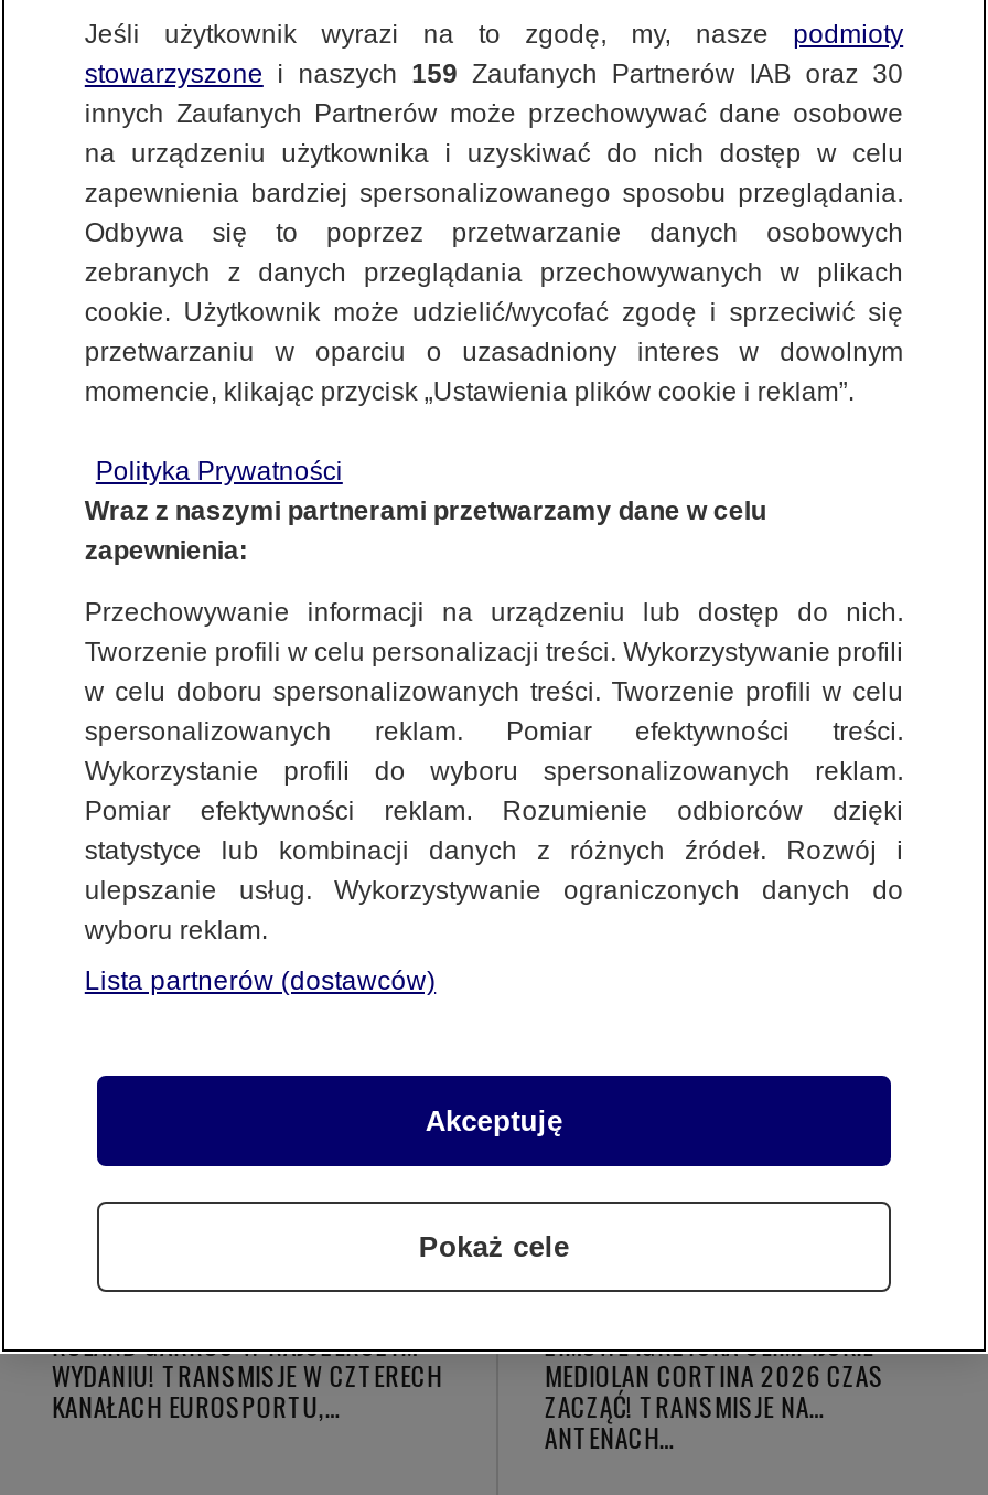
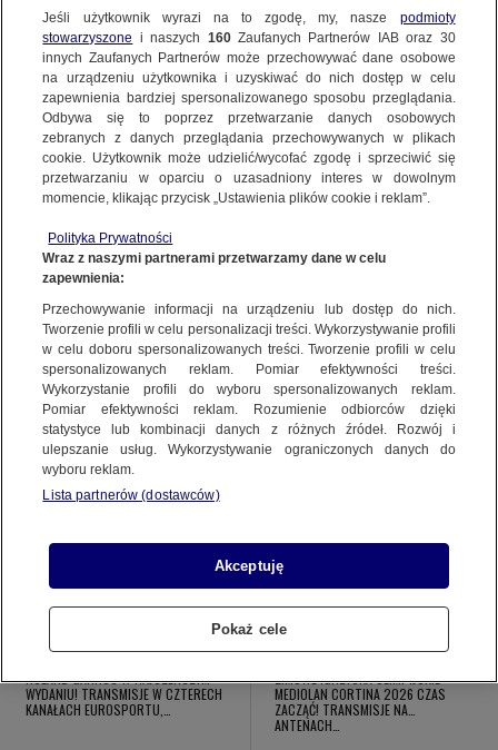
[85,58,903,89] stowarzyszone i naszych 159 Zaufanych Partnerów IAB oraz 30 -> [43,30,455,46] stowarzyszone i naszych 160 Zaufanych Partnerów IAB oraz 30

